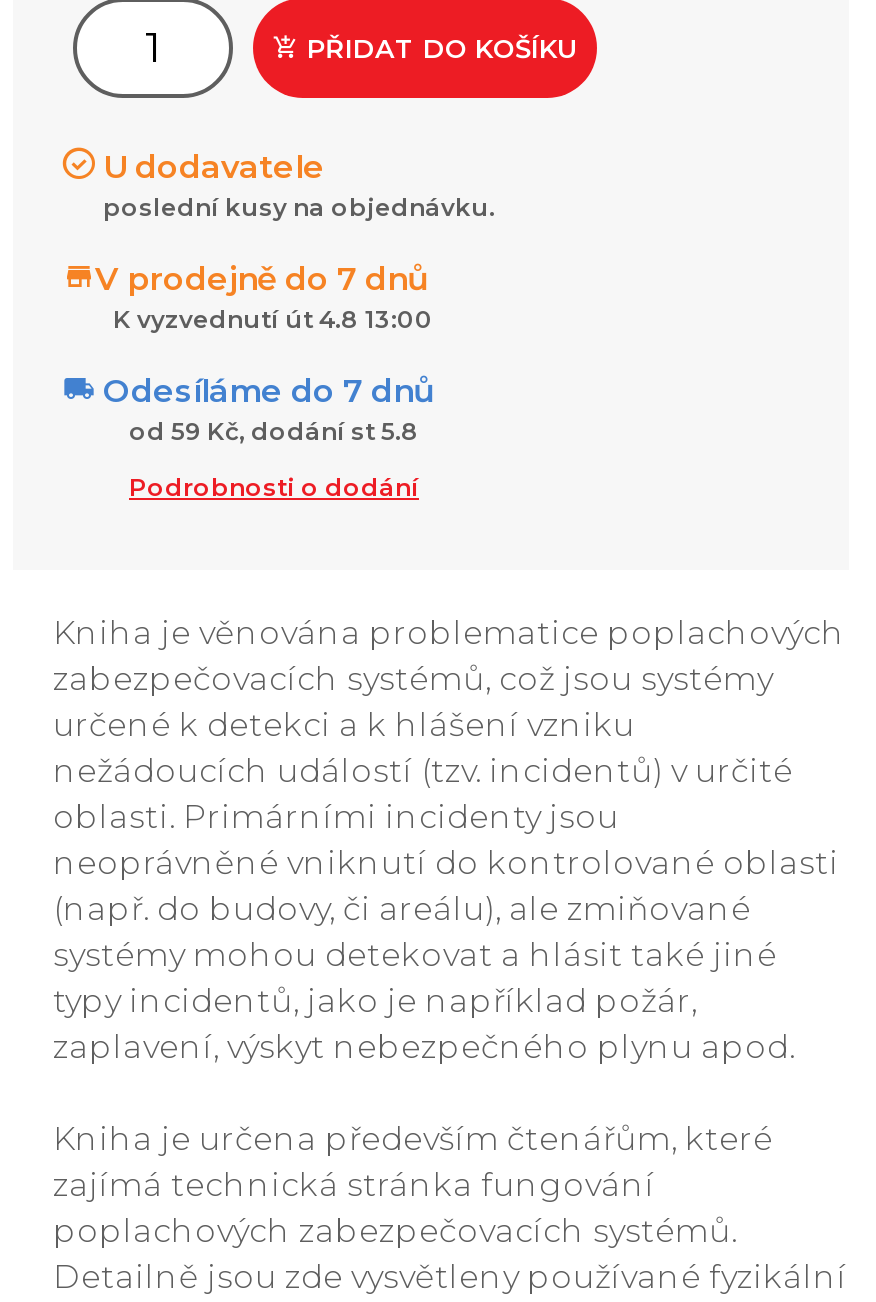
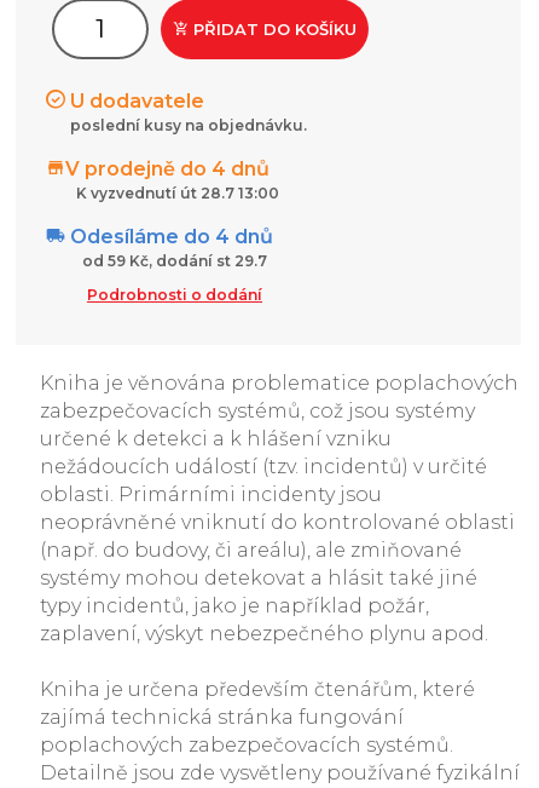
[95,260,429,298] V prodejně do 7 dnů -> [65,157,269,180] V prodejně do 4 dnů
[113,304,433,334] K vyzvednutí út 4.8 13:00 -> [76,184,279,202] K vyzvednutí út 28.7 13:00
[95,372,435,410] Odesíláme do 7 dnů -> [65,225,273,248] Odesíláme do 4 dnů
[129,416,419,446] od 59 Kč, dodání st 5.8 -> [82,252,267,270] od 59 Kč, dodání st 29.7

